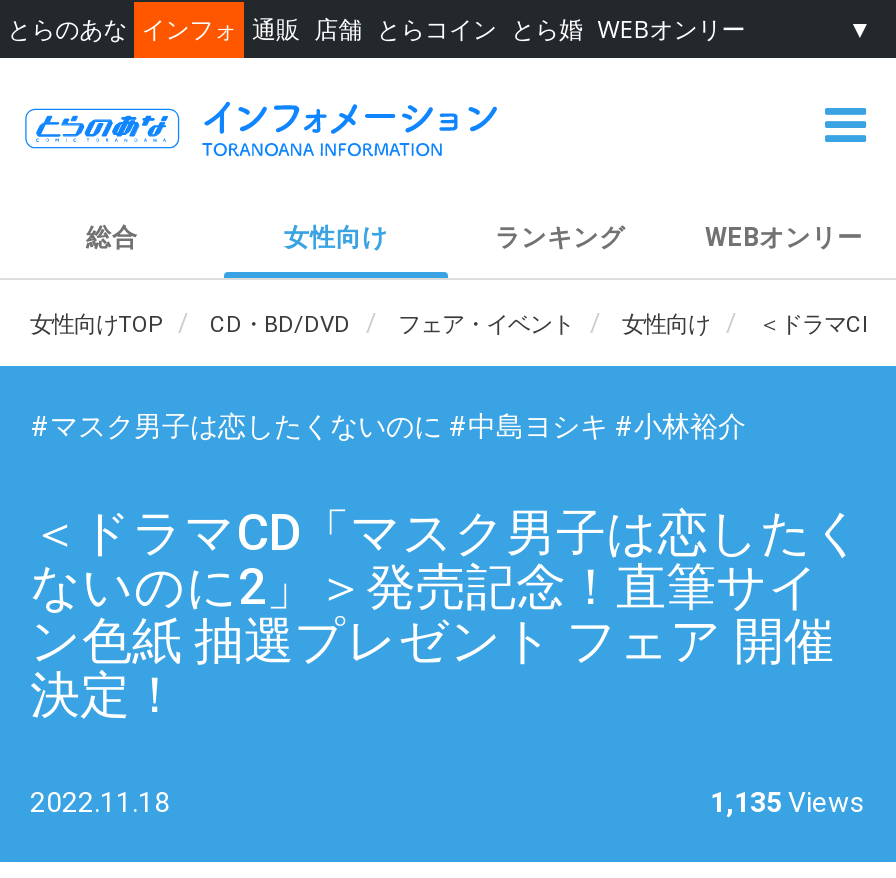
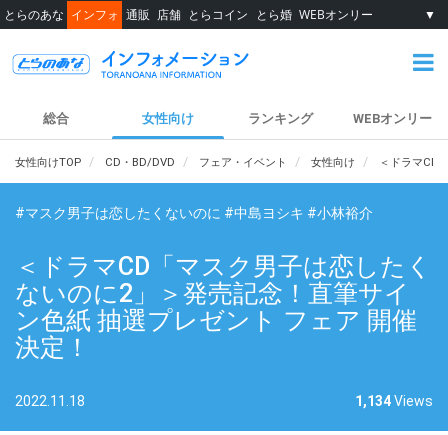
[710,786,866,818] 1,135 Views -> [355,393,433,409] 1,134 Views

